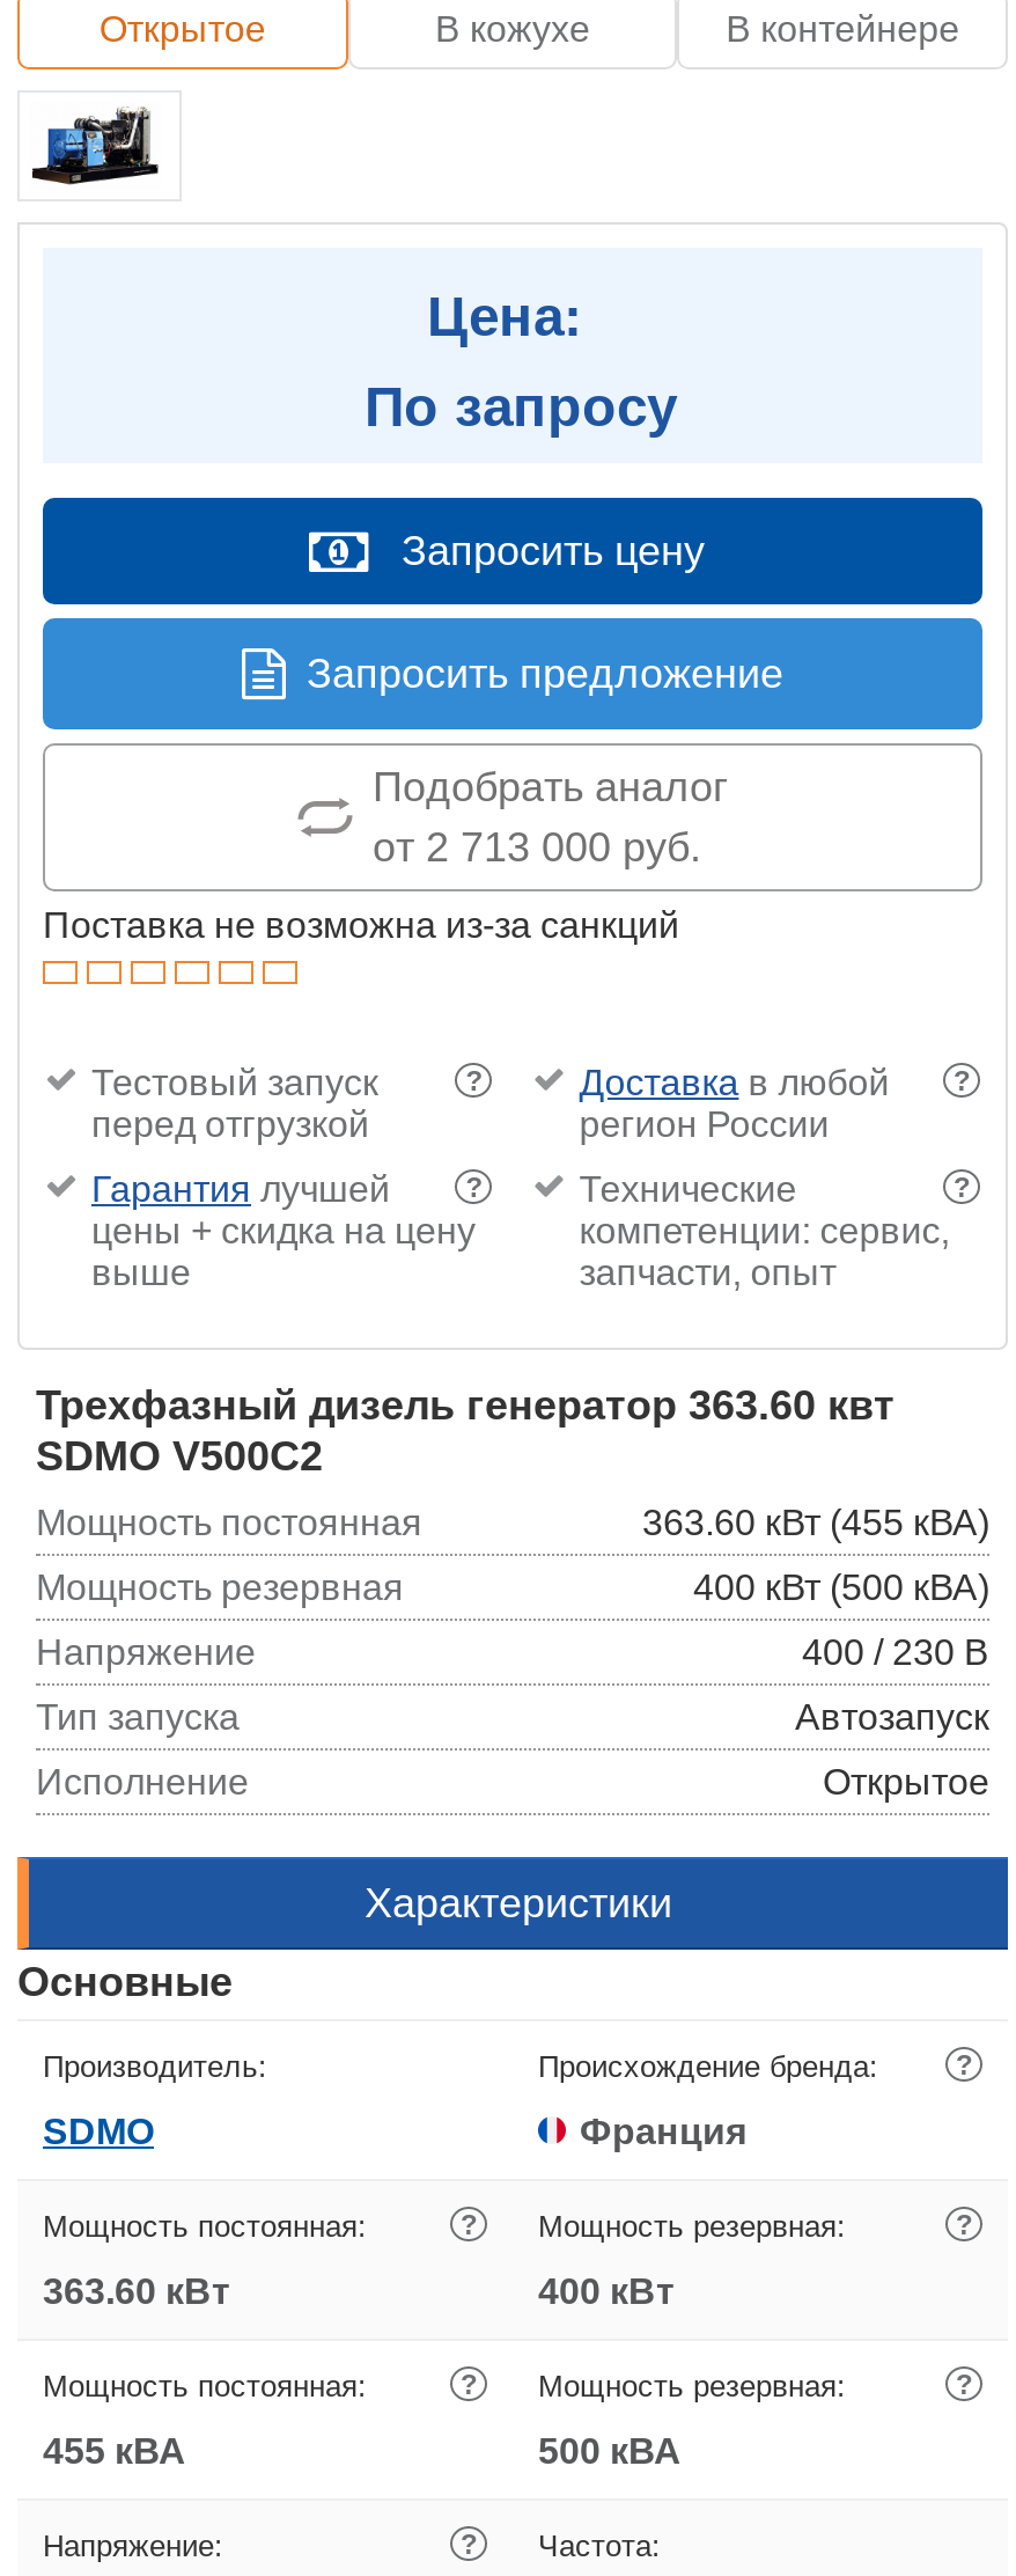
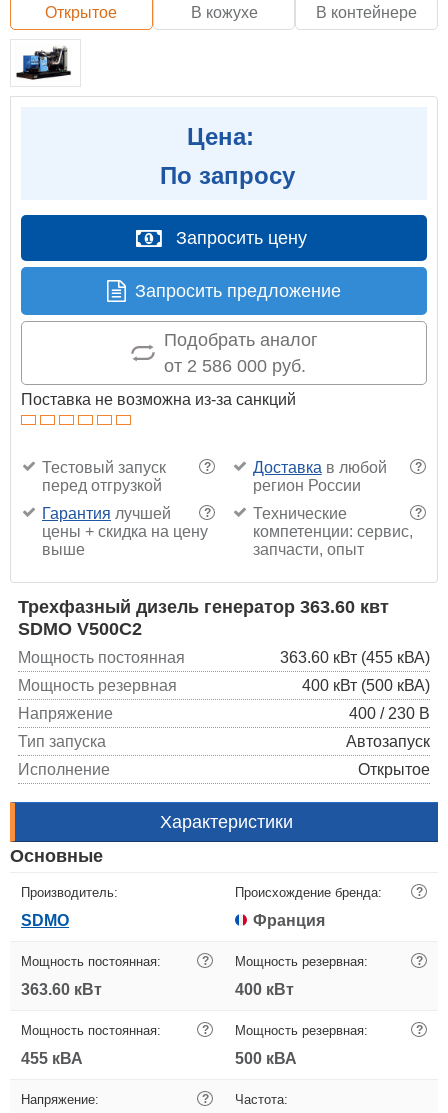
[373,823,701,869] от 2 713 000 руб. -> [163,355,305,375] от 2 586 000 руб.

